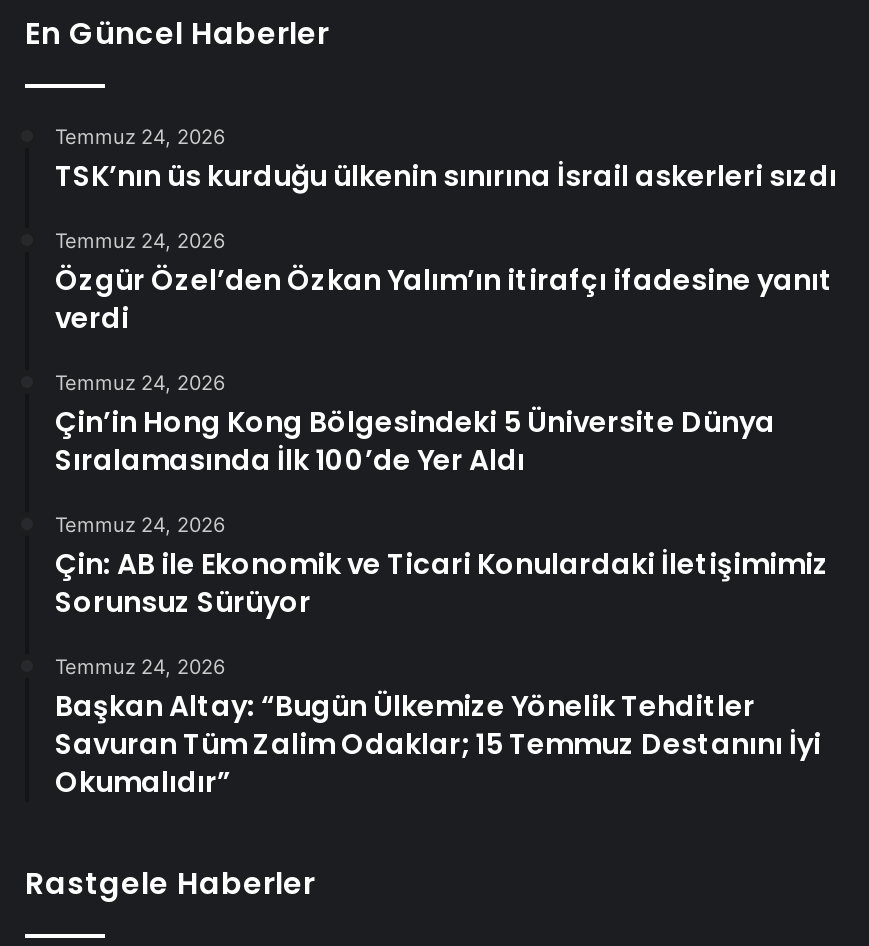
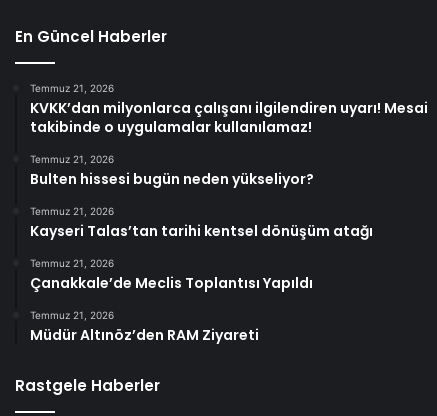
[55,124,837,196] Temmuz 24, 2026 | TSK’nın üs kurduğu ülkenin sınırına İsrail askerleri sızdı -> [30,82,428,137] Temmuz 21, 2026 | KVKK’dan milyonlarca çalışanı ilgilendiren uyarı! Mesai | takibinde o uygulamalar kullanılamaz!
[55,228,833,338] Temmuz 24, 2026 | Özgür Özel’den Özkan Yalım’ın itirafçı ifadesine yanıt | verdi -> [30,153,314,189] Temmuz 21, 2026 | Bulten hissesi bugün neden yükseliyor?
[55,370,775,480] Temmuz 24, 2026 | Çin’in Hong Kong Bölgesindeki 5 Üniversite Dünya | Sıralamasında İlk 100’de Yer Aldı -> [30,205,373,241] Temmuz 21, 2026 | Kayseri Talas’tan tarihi kentsel dönüşüm atağı
[55,512,829,622] Temmuz 24, 2026 | Çin: AB ile Ekonomik ve Ticari Konulardaki İletişimimiz | Sorunsuz Sürüyor -> [30,257,313,293] Temmuz 21, 2026 | Çanakkale’de Meclis Toplantısı Yapıldı
[55,654,821,802] Temmuz 24, 2026 | Başkan Altay: “Bugün Ülkemize Yönelik Tehditler | Savuran Tüm Zalim Odaklar; 15 Temmuz Destanını İyi | Okumalıdır” -> [30,309,259,345] Temmuz 21, 2026 | Müdür Altınöz’den RAM Ziyareti

